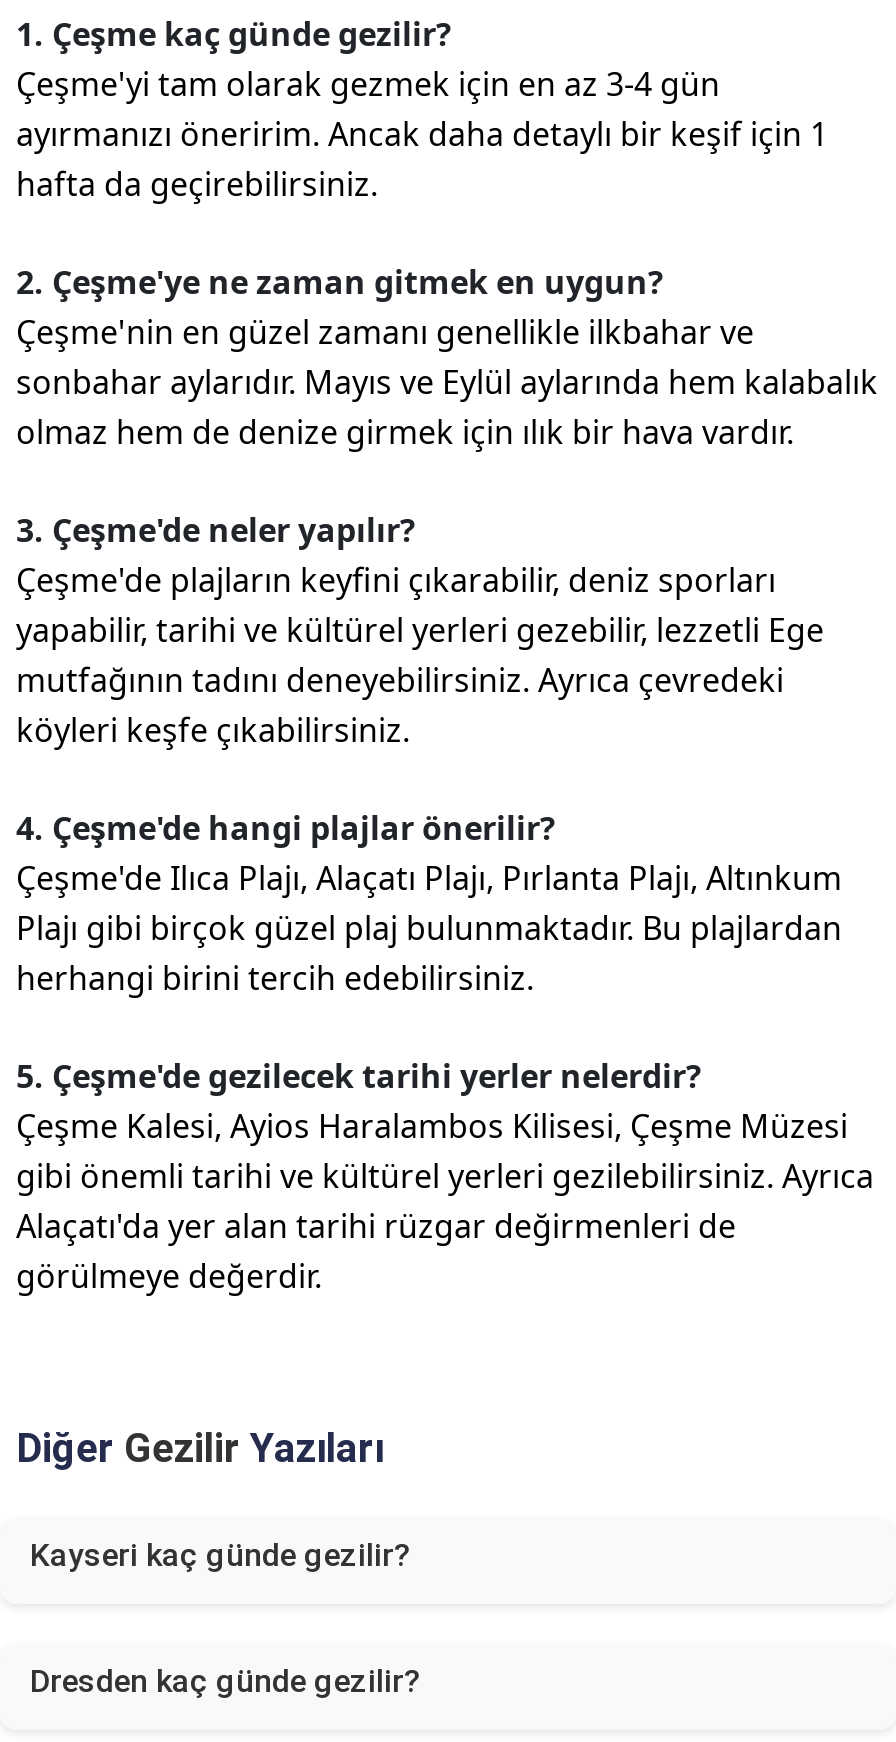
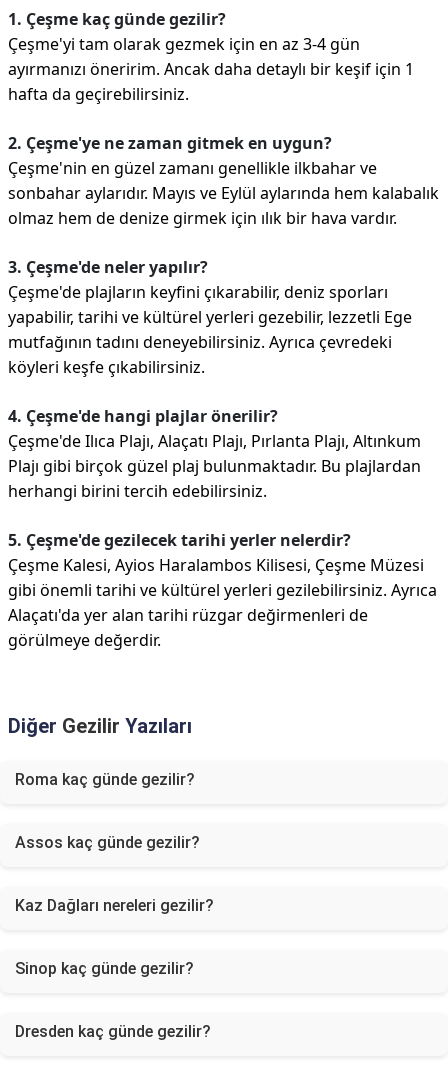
[30,1536,412,1574] Kayseri kaç günde gezilir? -> [15,770,214,978] Roma kaç günde gezilir? | Assos kaç günde gezilir? | Kaz Dağları nereleri gezilir? | Sinop kaç günde gezilir?

